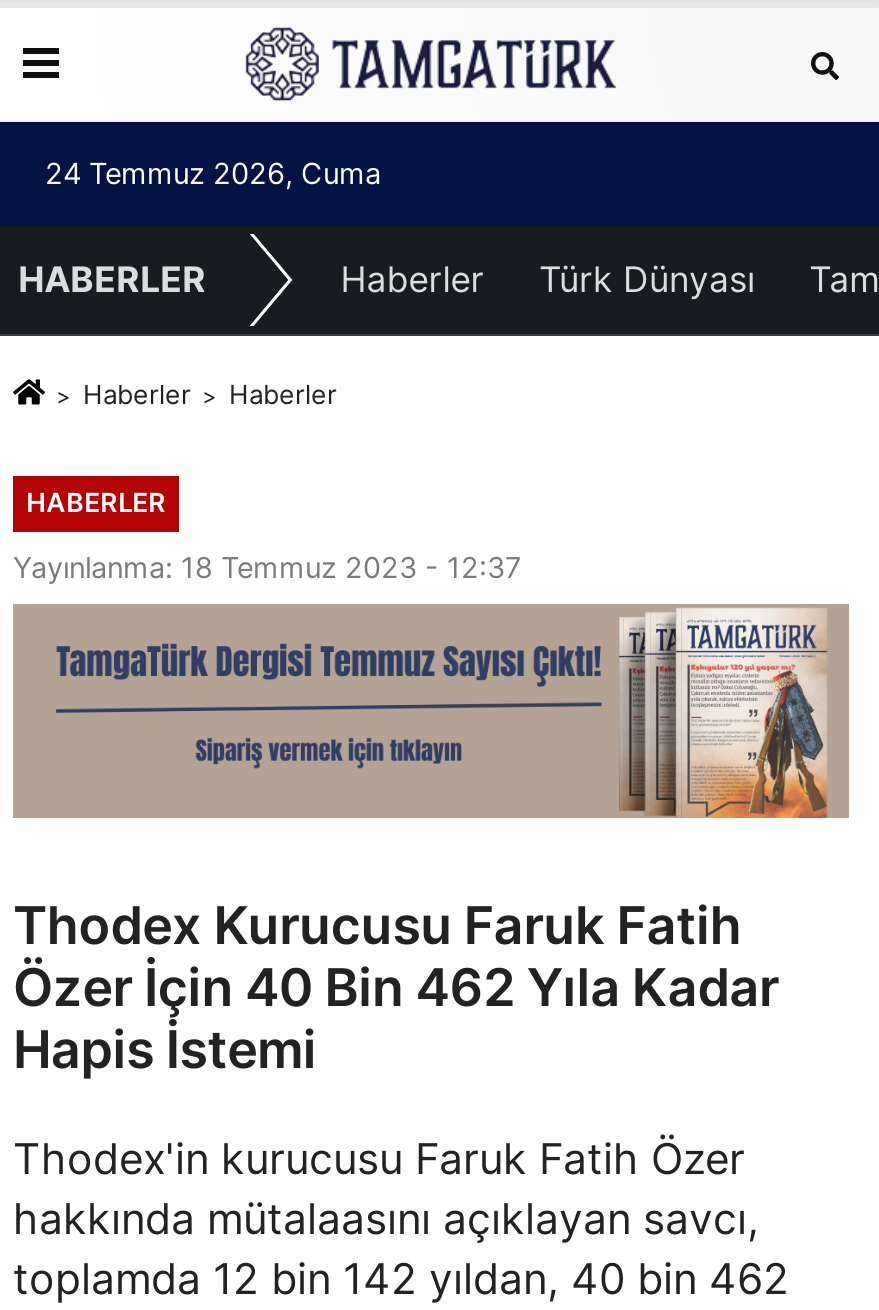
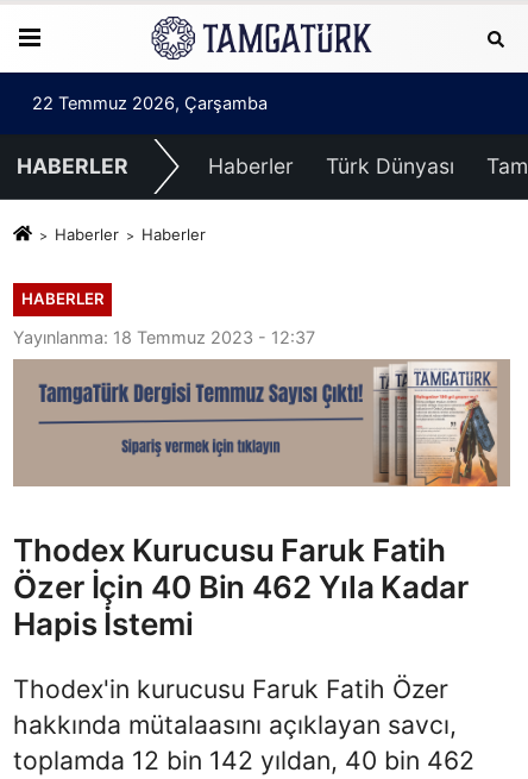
[45,156,381,192] 24 Temmuz 2026, Cuma -> [32,93,268,114] 22 Temmuz 2026, Çarşamba

